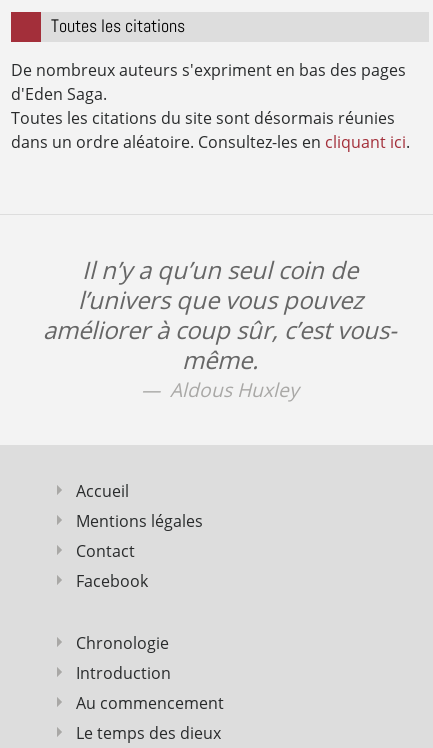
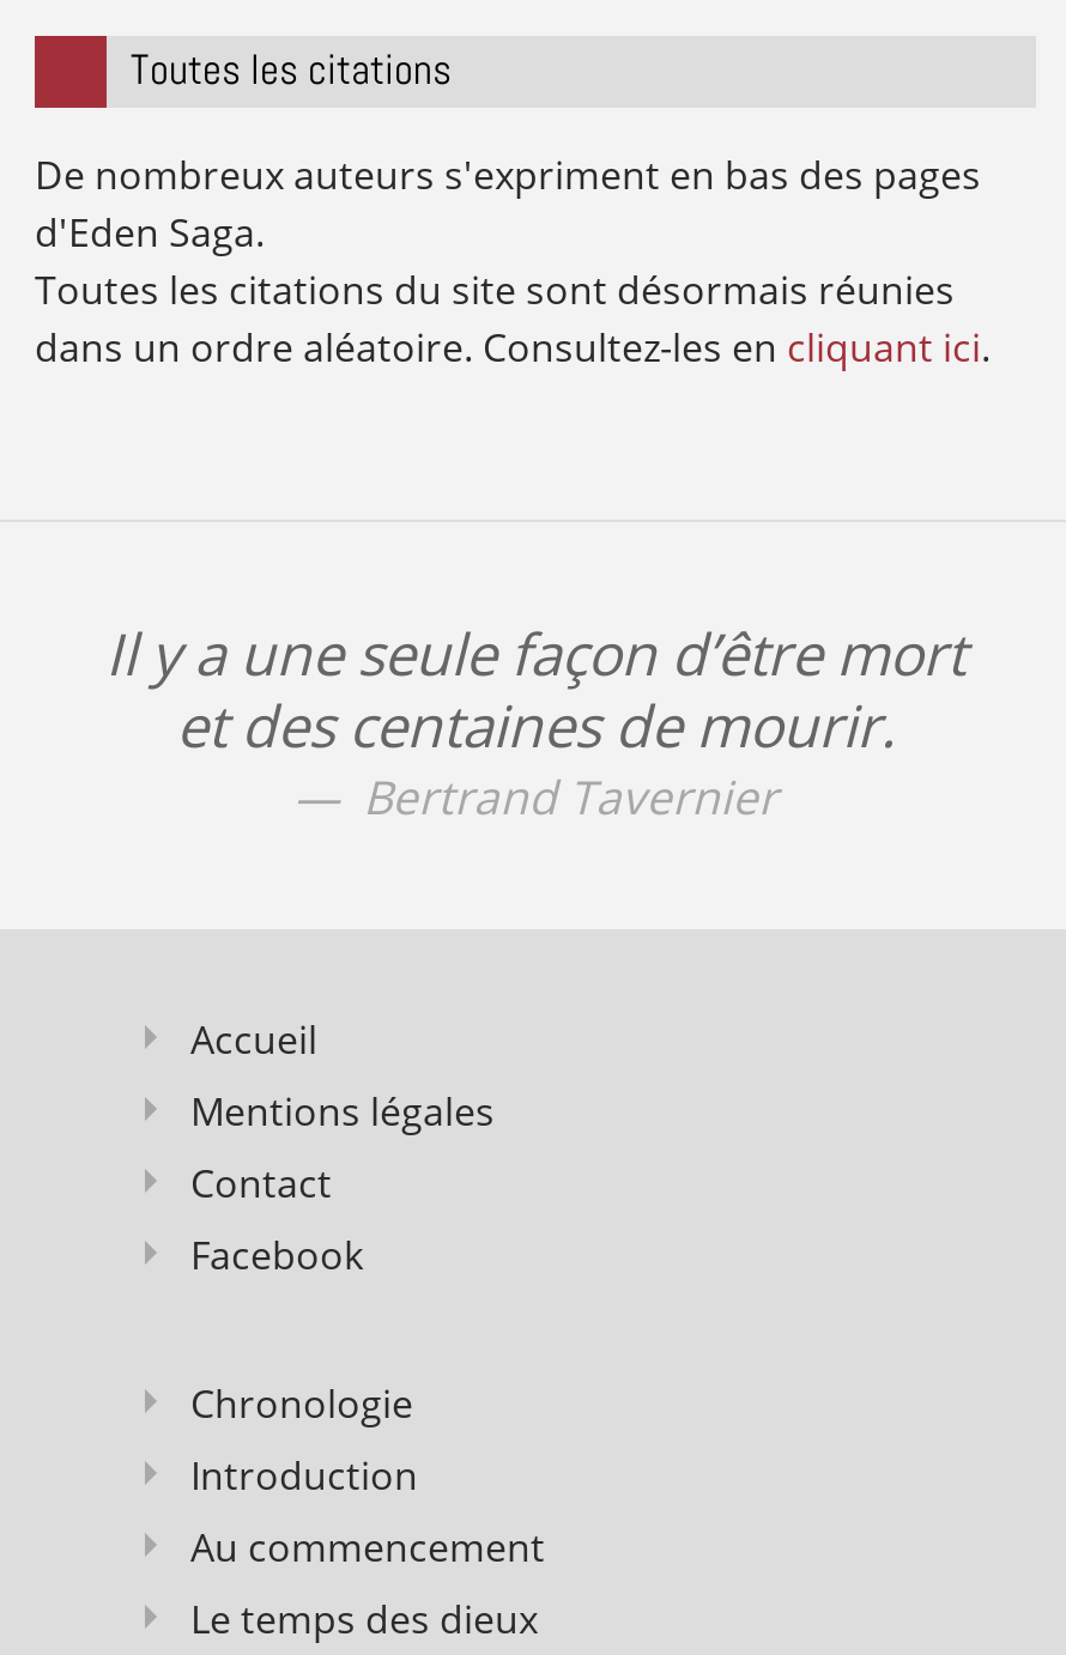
[43,253,397,403] Il n’y a qu’un seul coin de | l’univers que vous pouvez | améliorer à coup sûr, c’est vous- | même. | Aldous Huxley -> [105,612,965,828] Il y a une seule façon d’être mort | et des centaines de mourir. | Bertrand Tavernier

